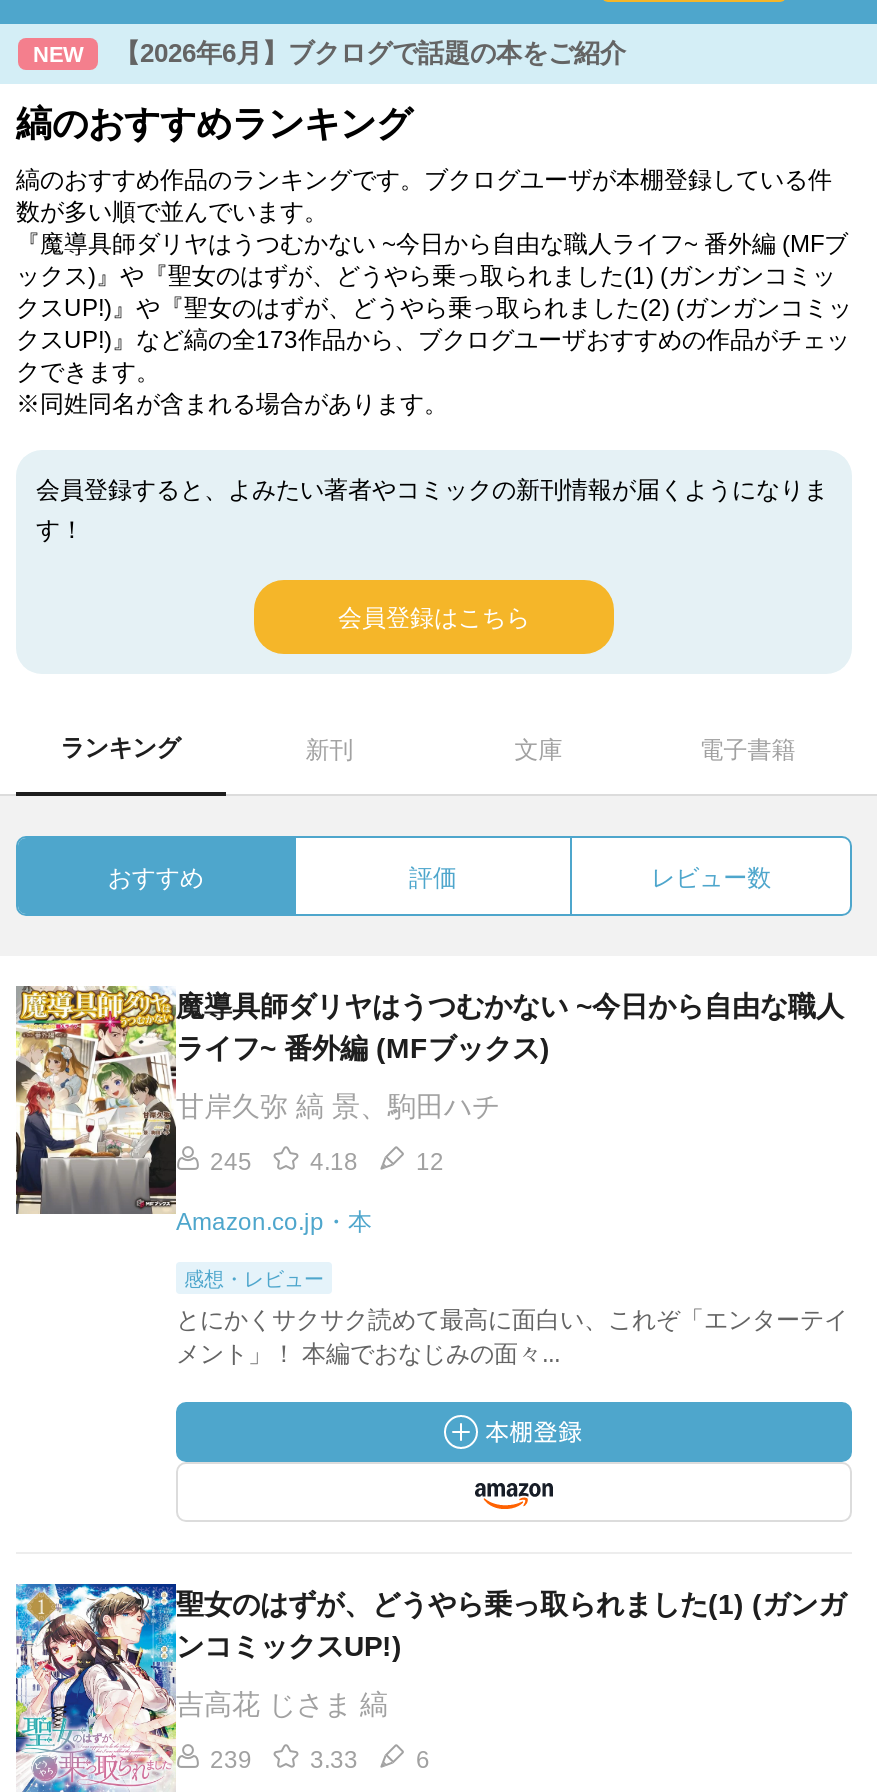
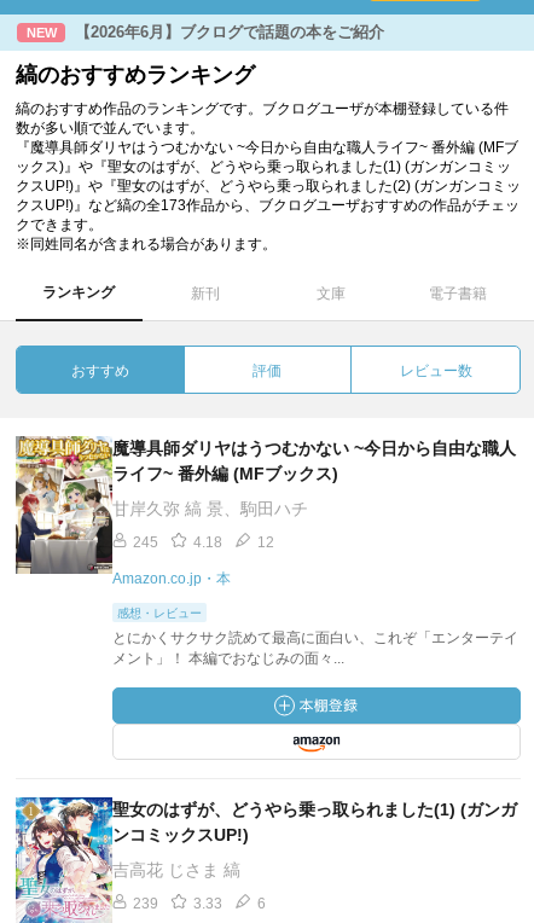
[36,476,828,632] 会員登録すると、よみたい著者やコミックの新刊情報が届くようになりま | す！ | 会員登録はこちら -> none

